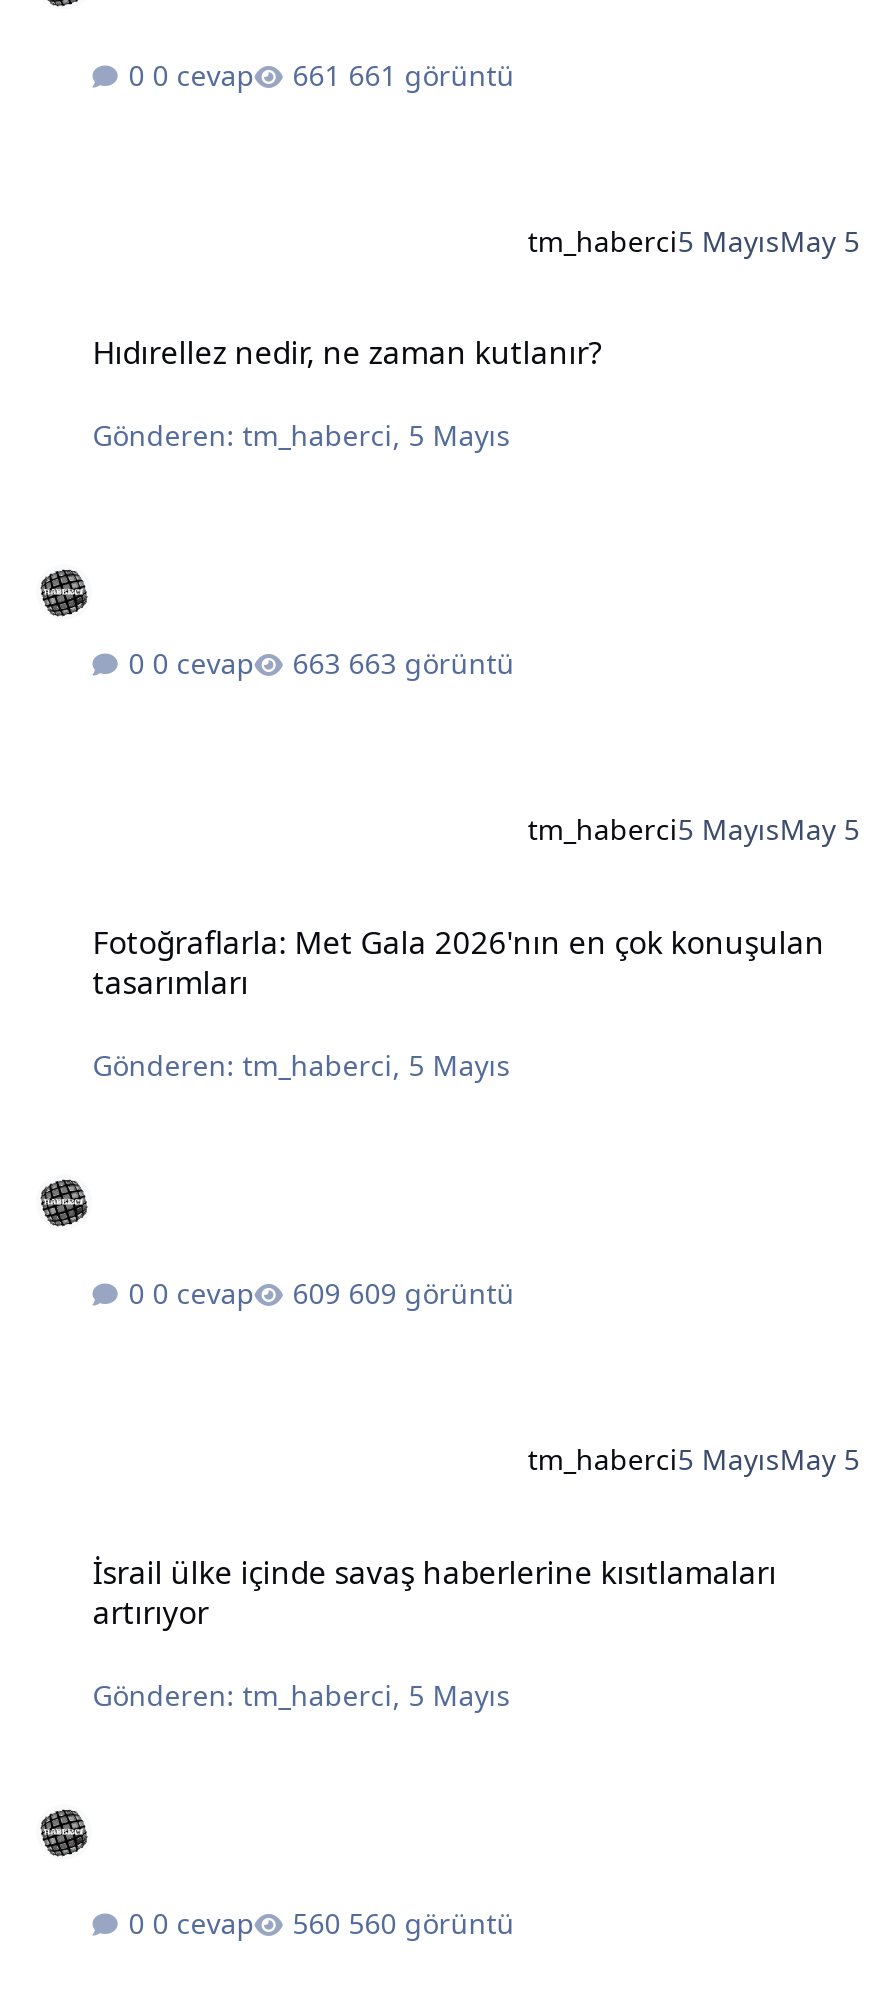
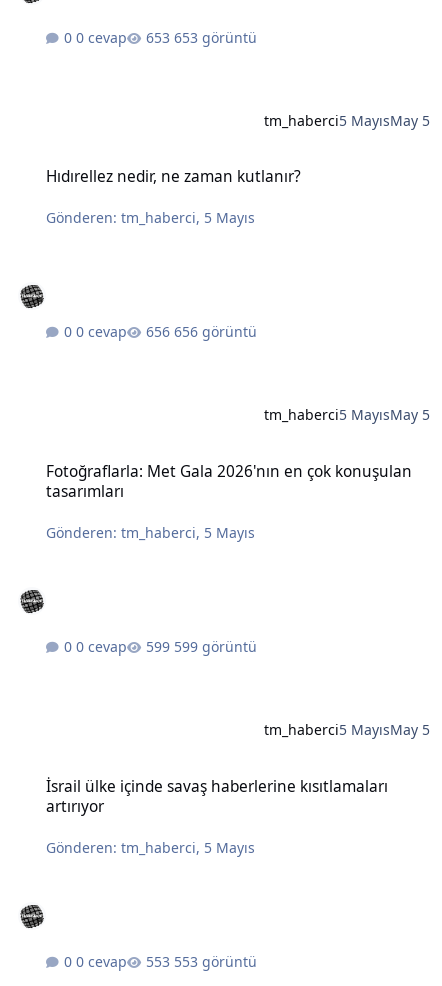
[348,55,514,93] 661 görüntü -> [174,27,257,46] 653 görüntü
[348,645,514,683] 663 görüntü -> [174,322,257,341] 656 görüntü
[348,1275,514,1313] 609 görüntü -> [174,637,257,656] 599 görüntü
[348,1904,514,1942] 560 görüntü -> [174,952,257,971] 553 görüntü

